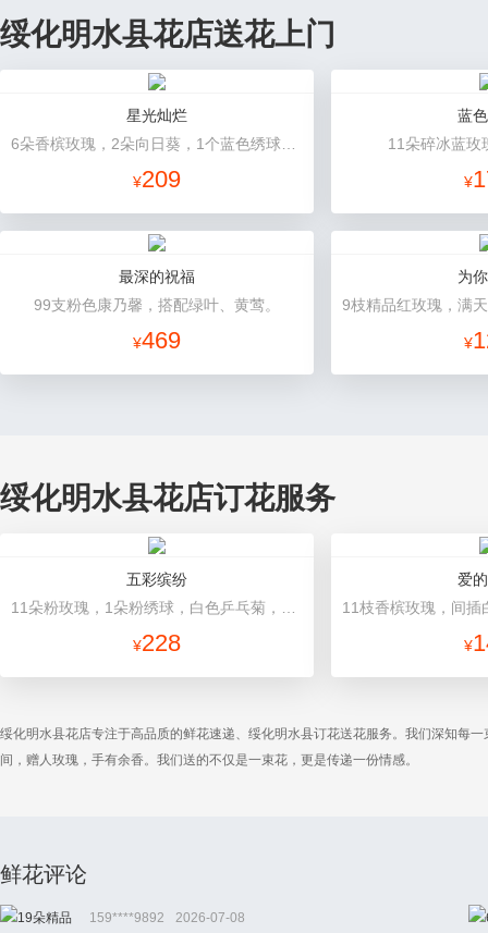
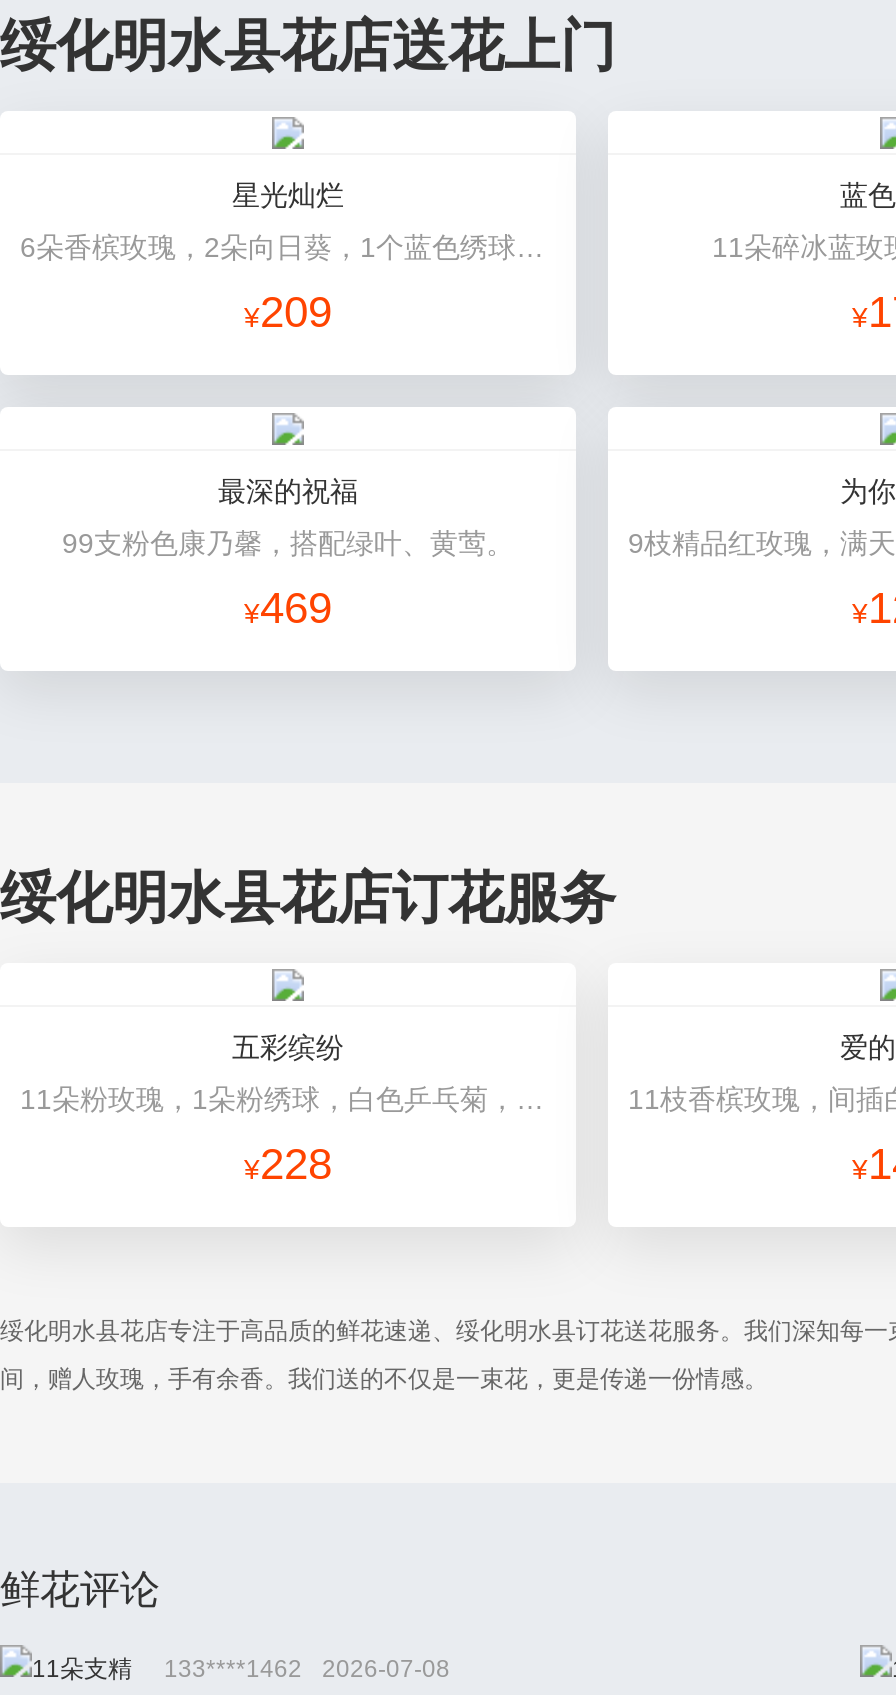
[89,910,245,925] 159****9892 2026-07-08 -> [164,1655,450,1683] 133****1462 2026-07-08

